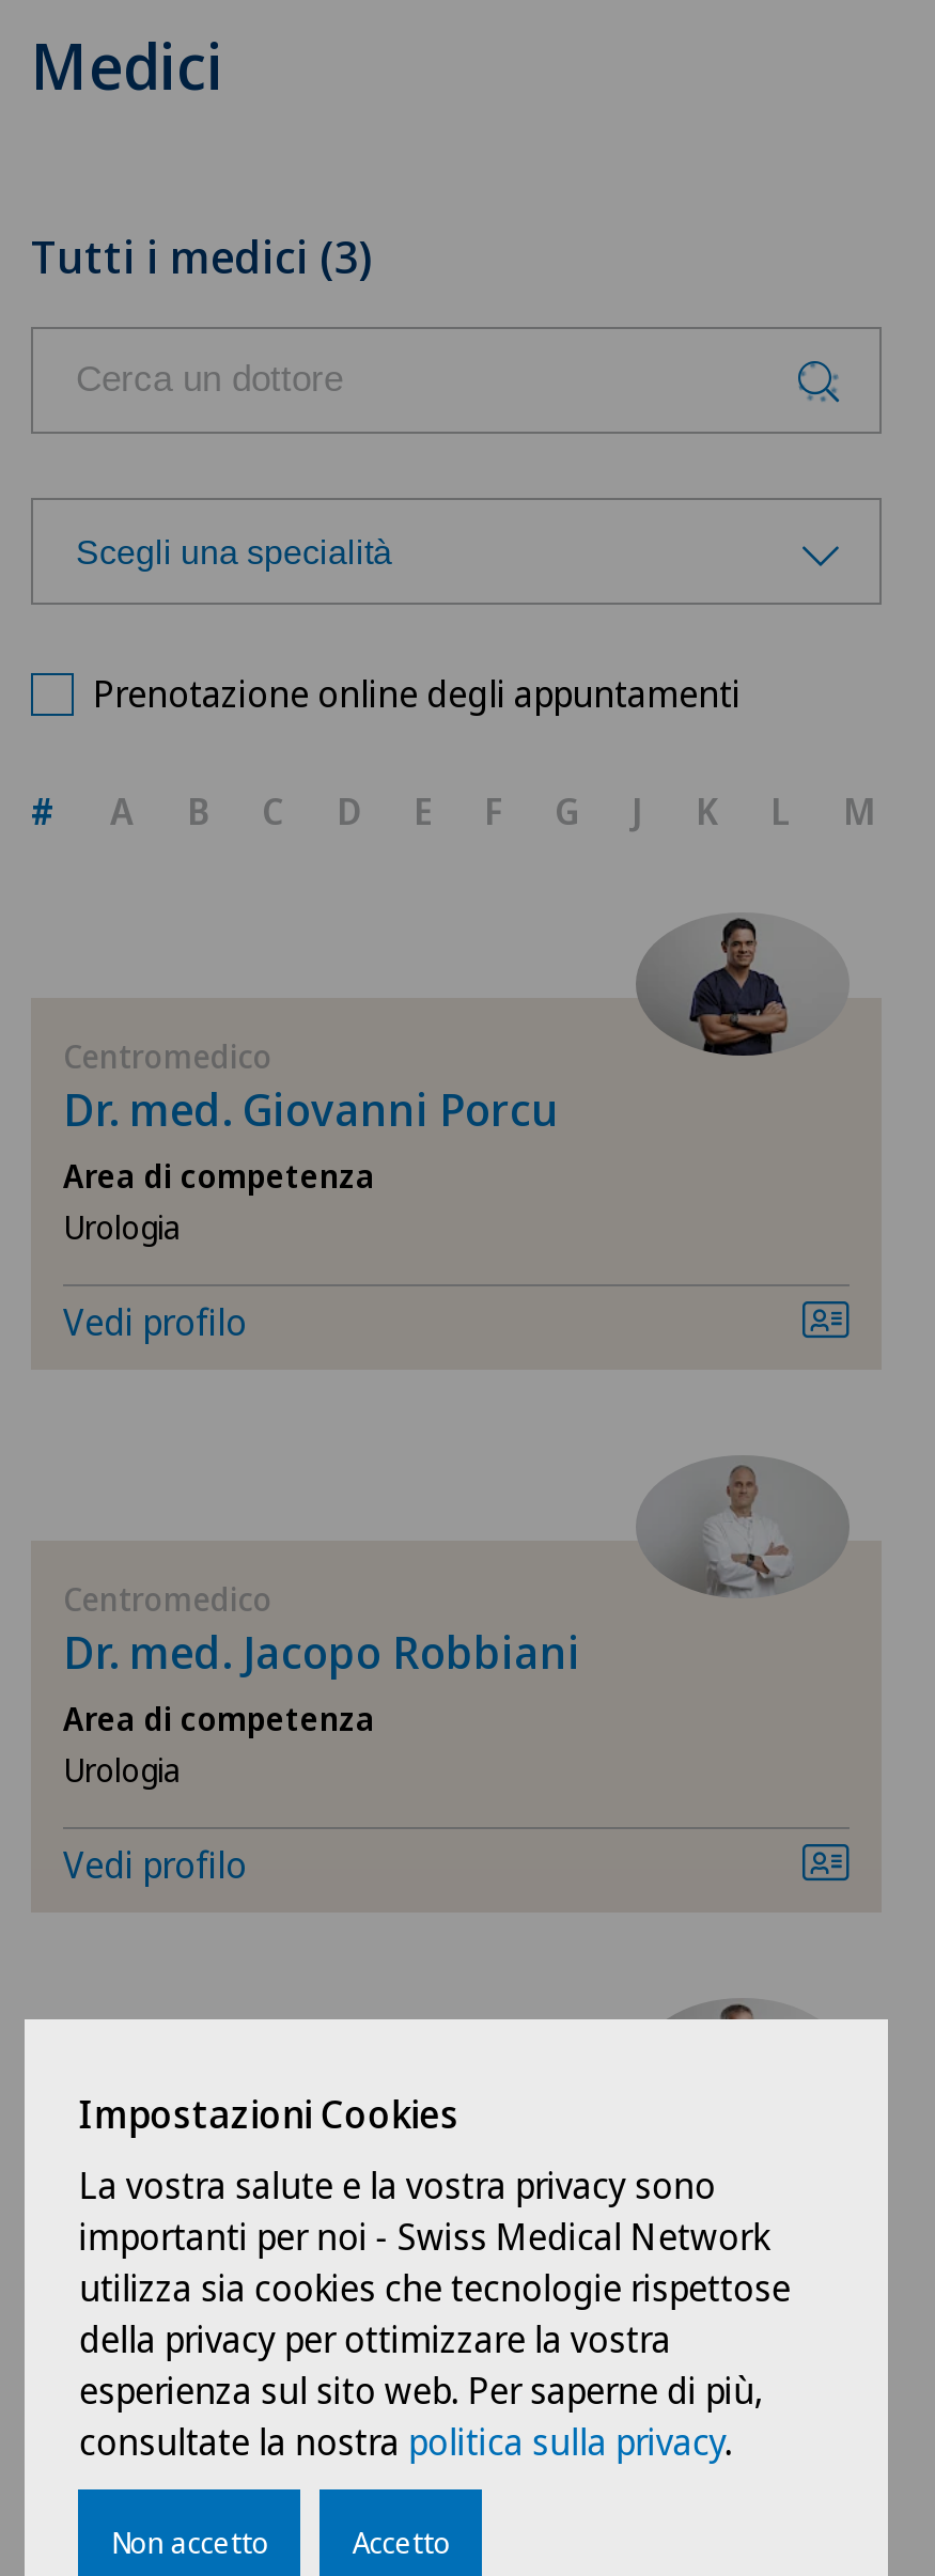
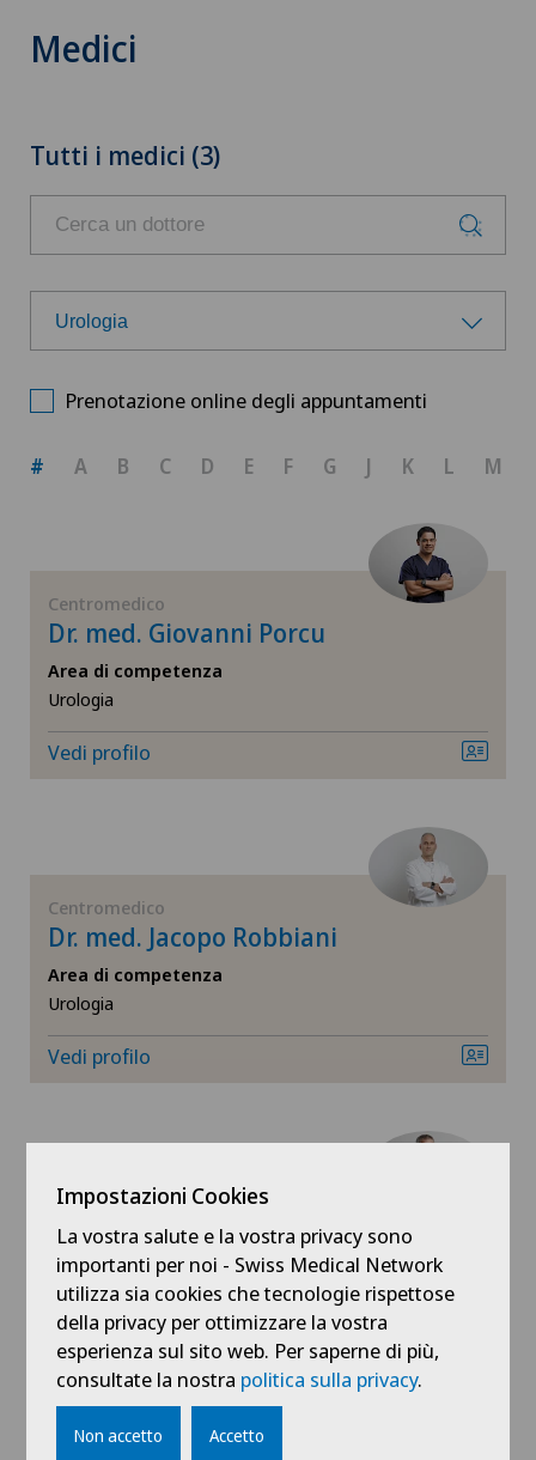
[76,533,392,569] Scegli una specialità -> [55,311,128,331] Urologia

